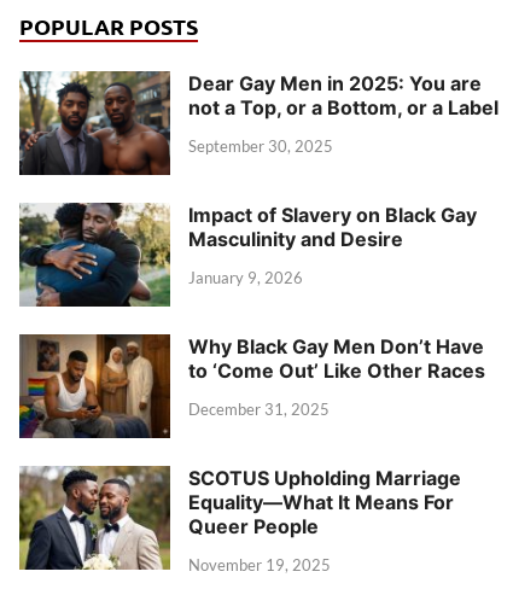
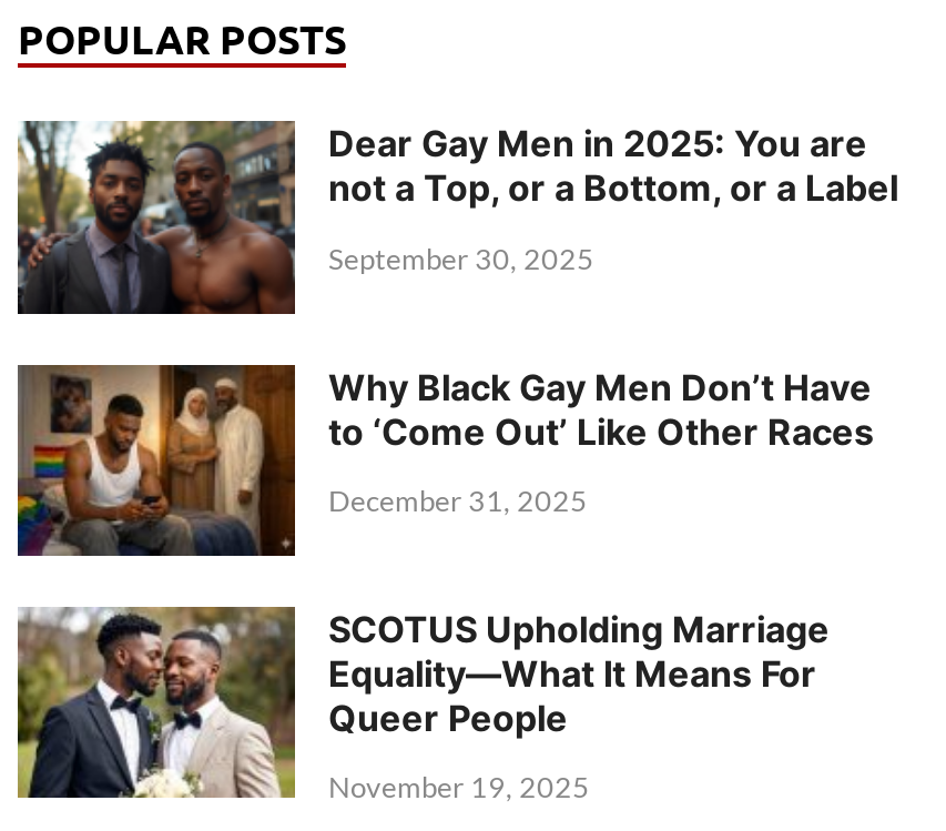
[19,203,477,308] [image] | Impact of Slavery on Black Gay | Masculinity and Desire | January 9, 2026 -> none

